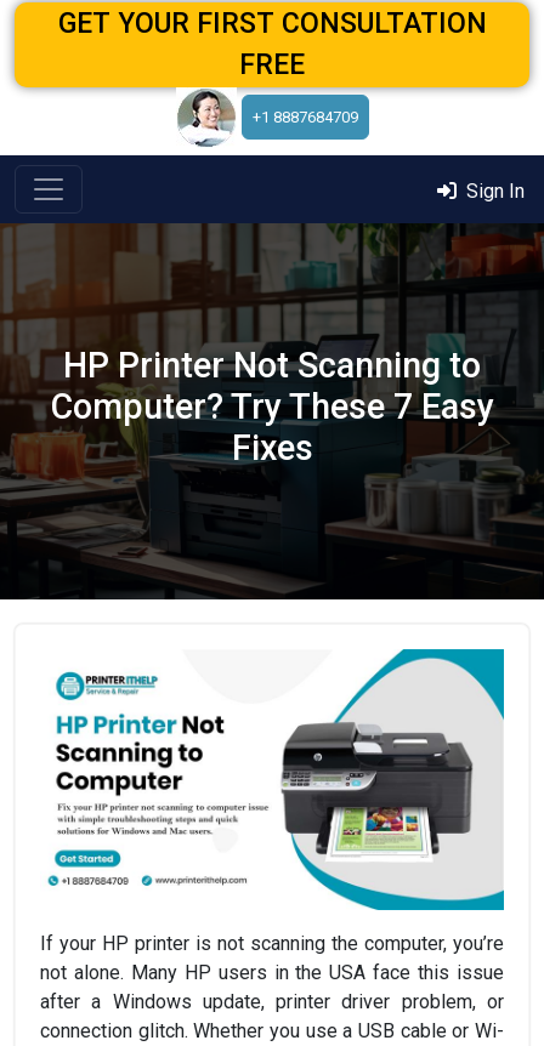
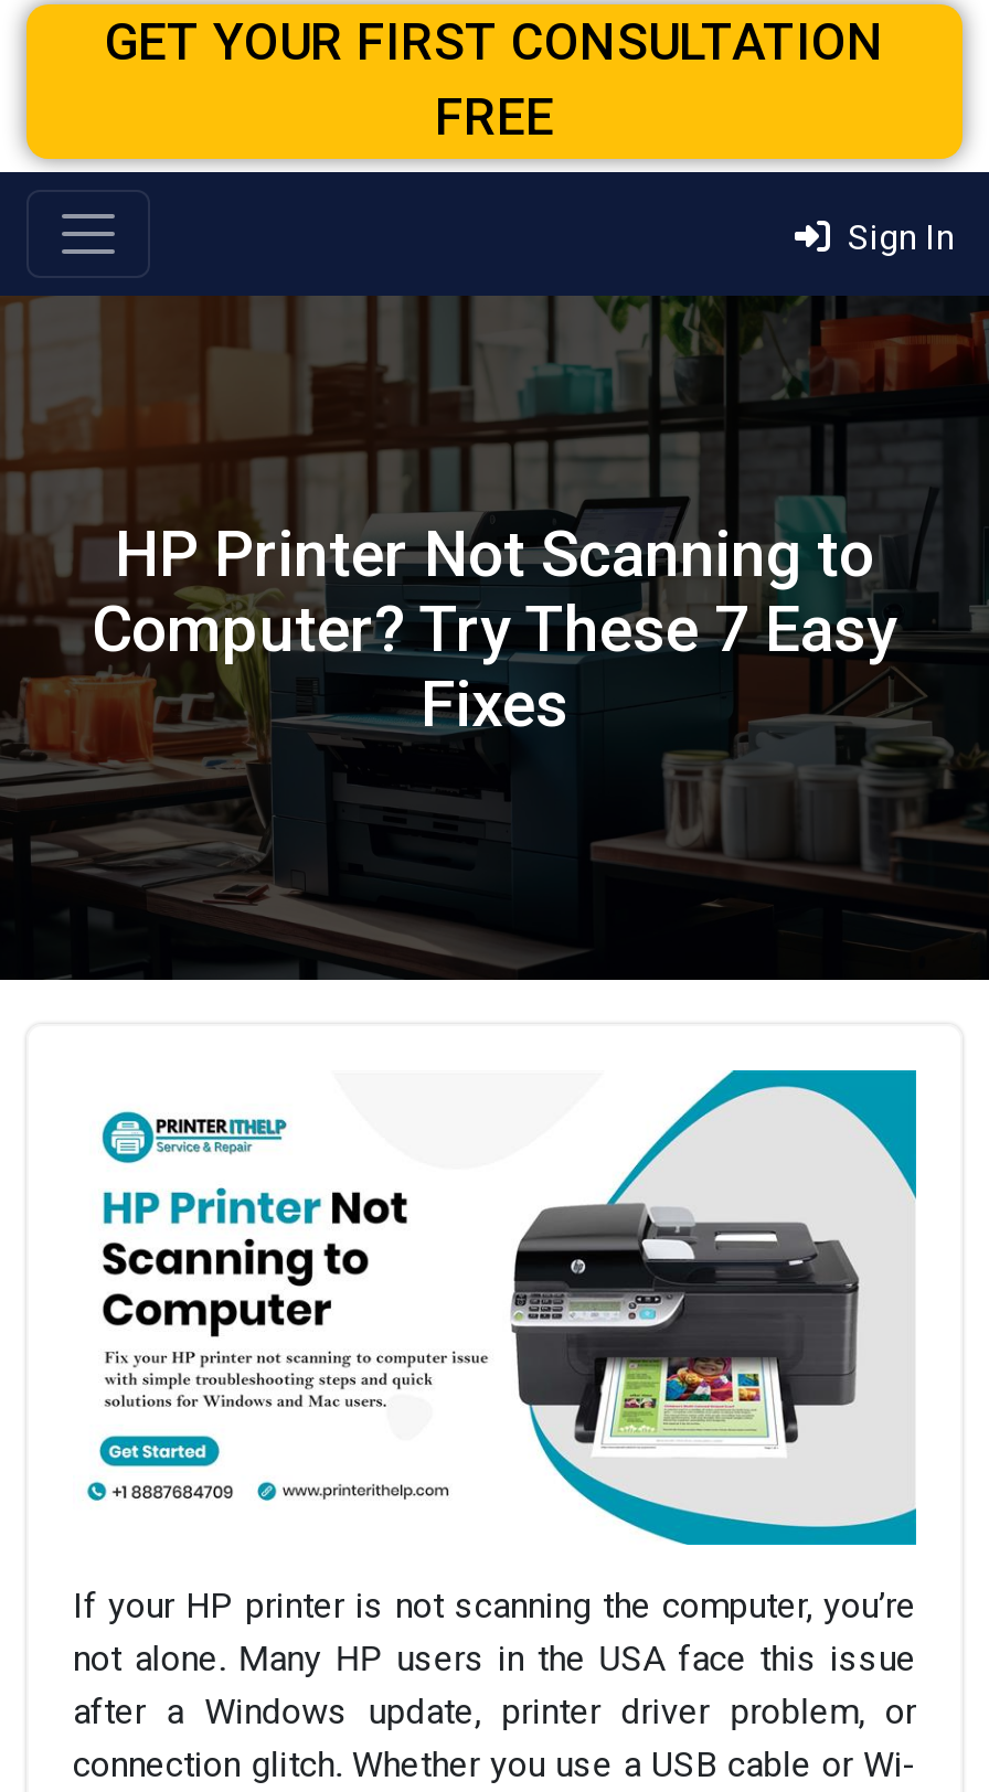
[252,108,358,126] +1 8887684709 -> none

